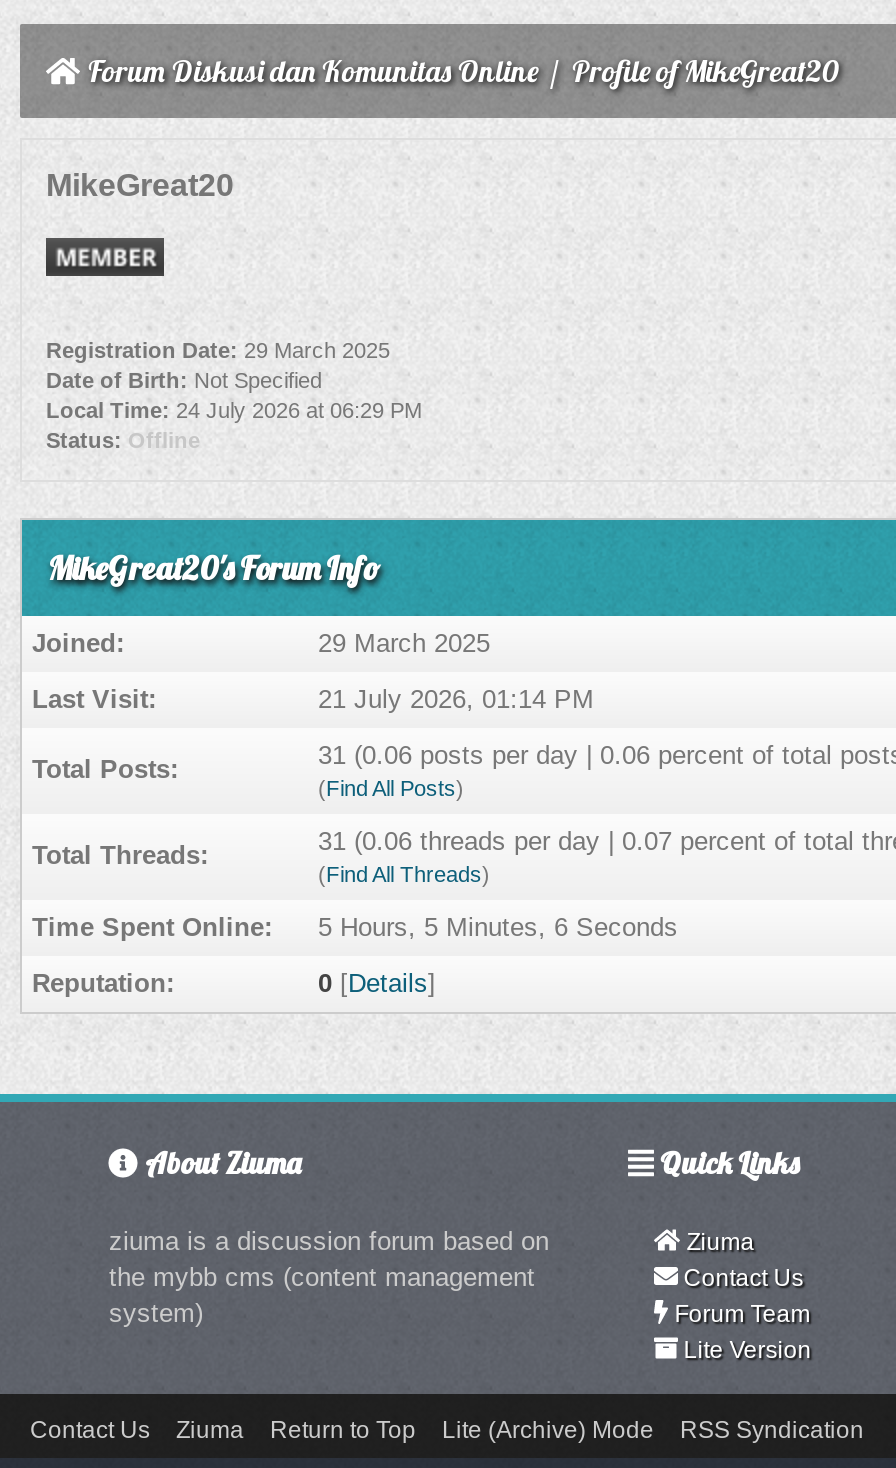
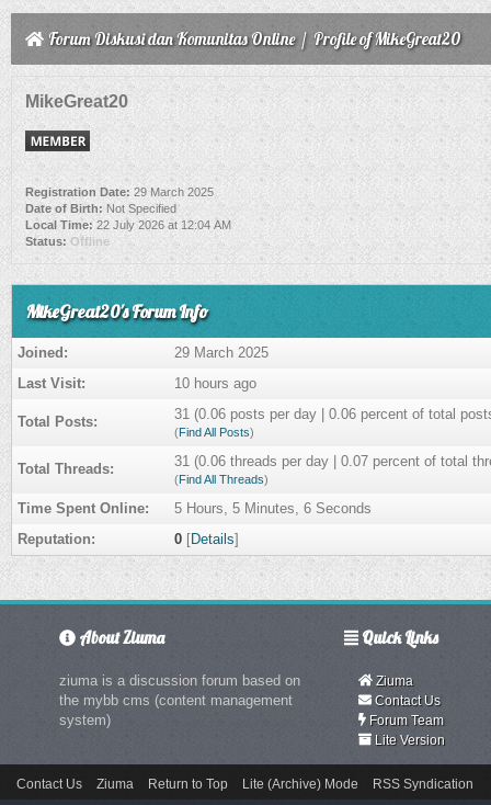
[46,398,422,422] Local Time: 24 July 2026 at 06:29 PM -> [25,218,231,231] Local Time: 22 July 2026 at 12:04 AM
[318,684,594,714] 21 July 2026, 01:14 PM -> [174,375,256,392] 10 hours ago

